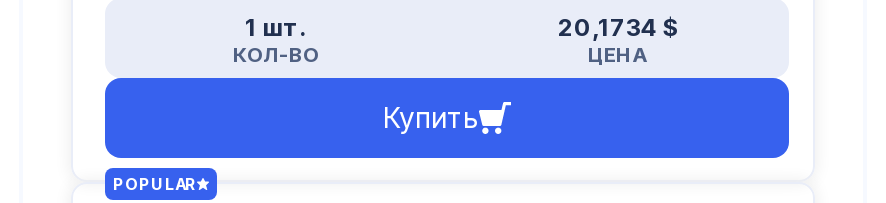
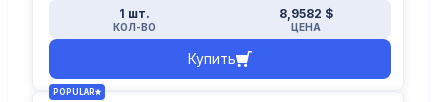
[558,12,678,42] 20,1734 $ -> [278,6,332,21] 8,9582 $

